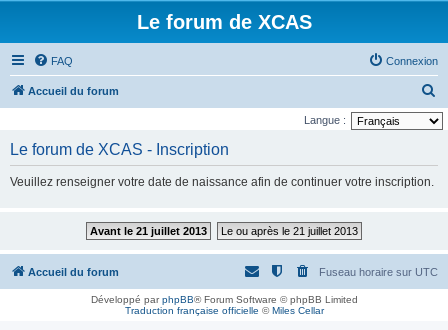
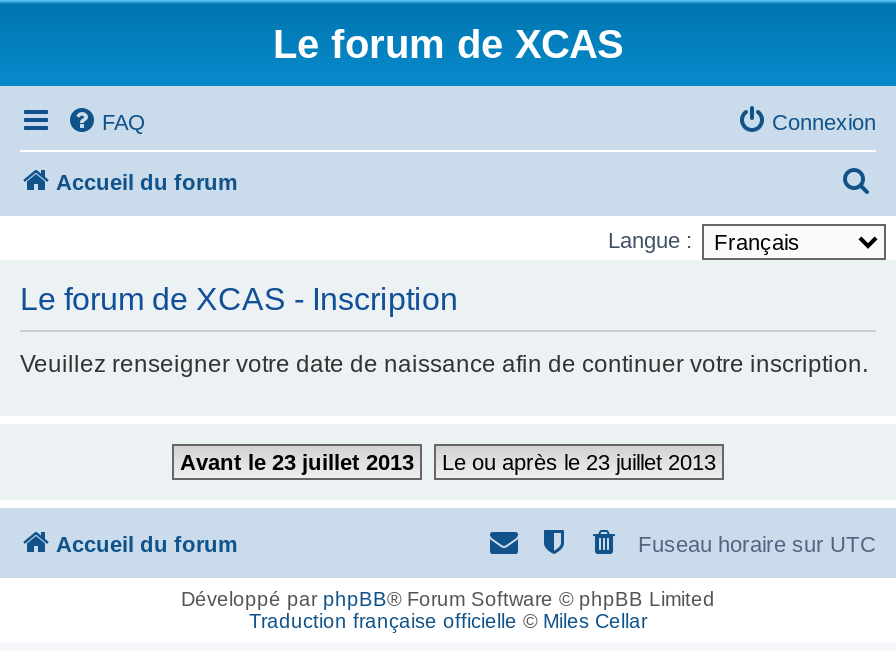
[90,225,207,237] Avant le 21 juillet 2013 -> [180,450,414,474] Avant le 23 juillet 2013
[221,225,358,237] Le ou après le 21 juillet 2013 -> [442,450,716,474] Le ou après le 23 juillet 2013

